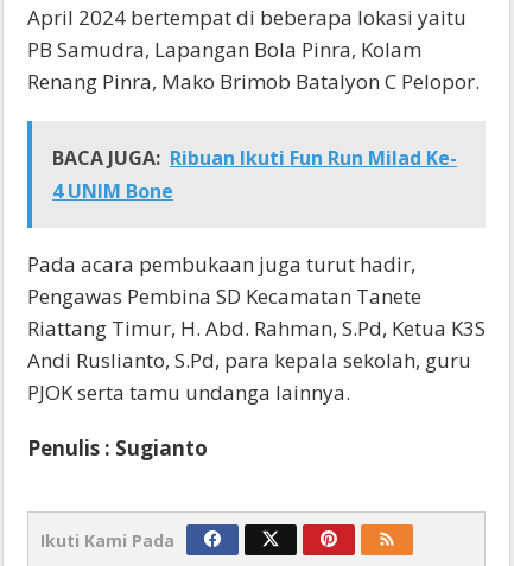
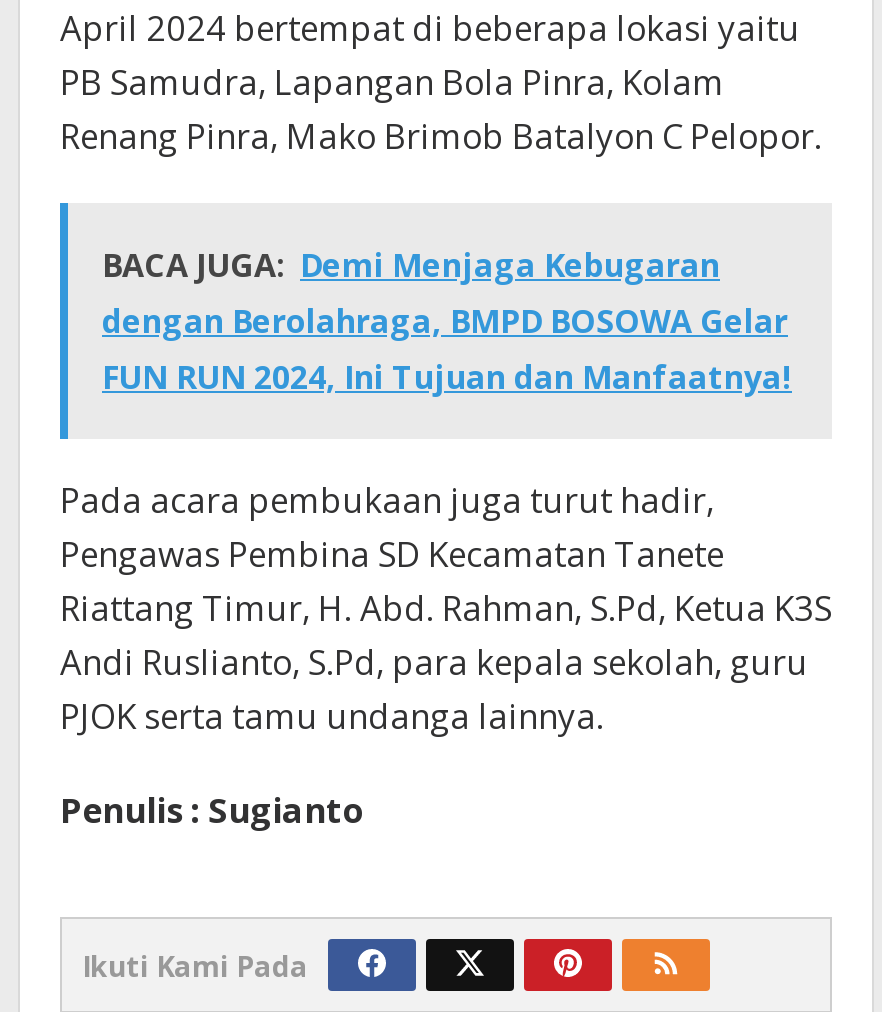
[52,144,457,204] BACA JUGA: Ribuan Ikuti Fun Run Milad Ke- | 4 UNIM Bone -> [102,243,792,399] BACA JUGA: Demi Menjaga Kebugaran | dengan Berolahraga, BMPD BOSOWA Gelar | FUN RUN 2024, Ini Tujuan dan Manfaatnya!

